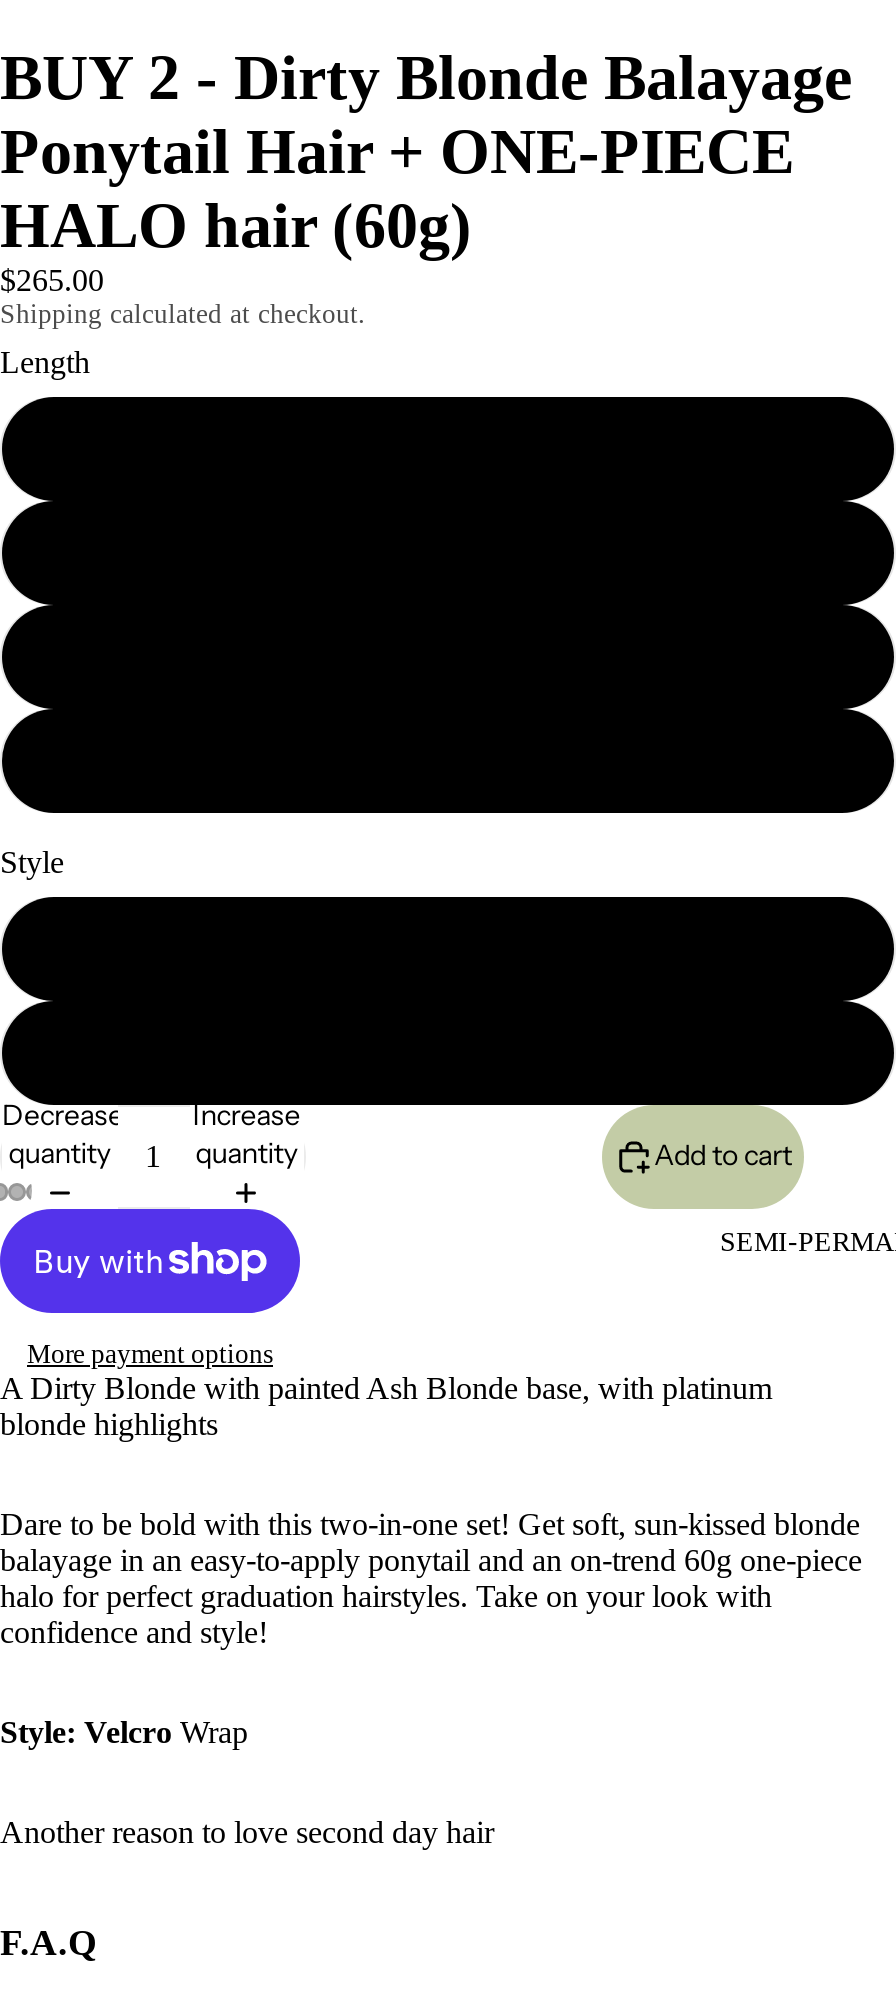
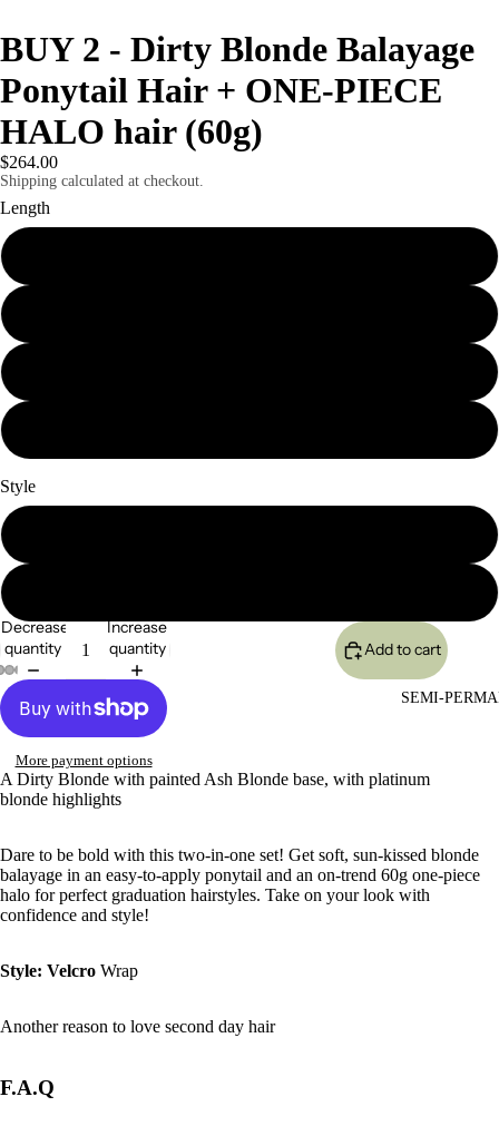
[0,263,104,297] $265.00 -> [0,153,58,172] $264.00

